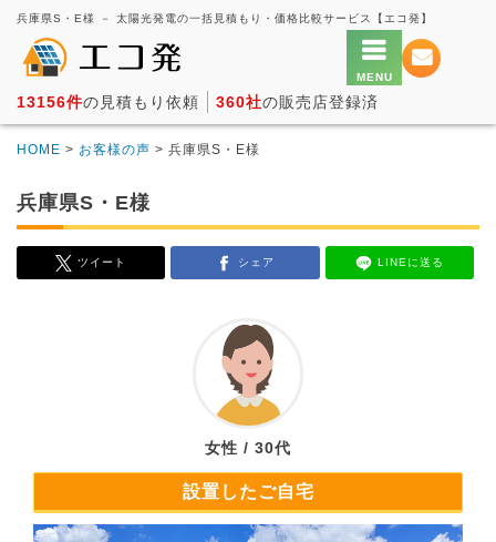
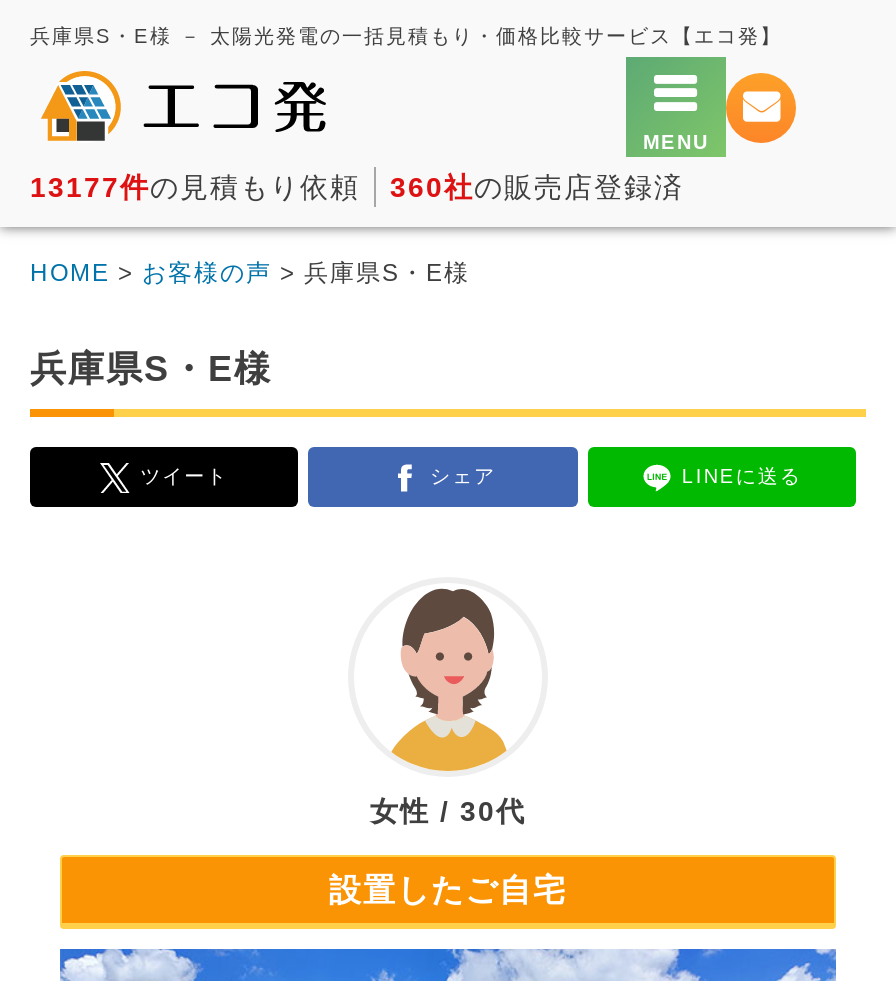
[17,93,199,111] 13156件の見積もり依頼 -> [30,171,360,203] 13177件の見積もり依頼

